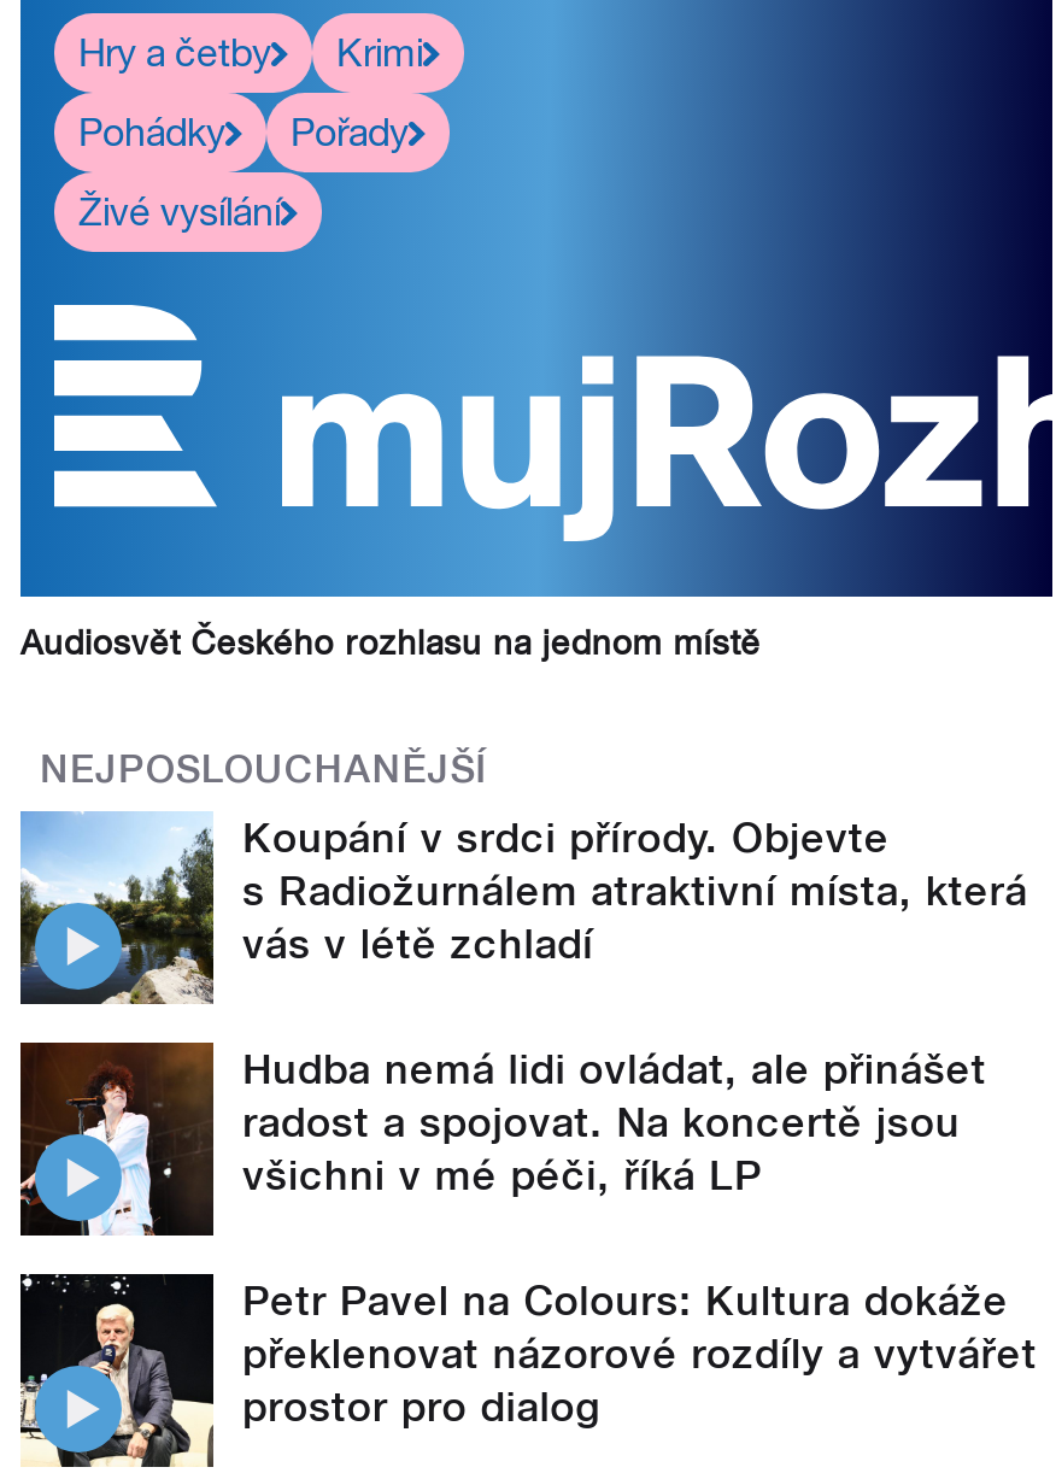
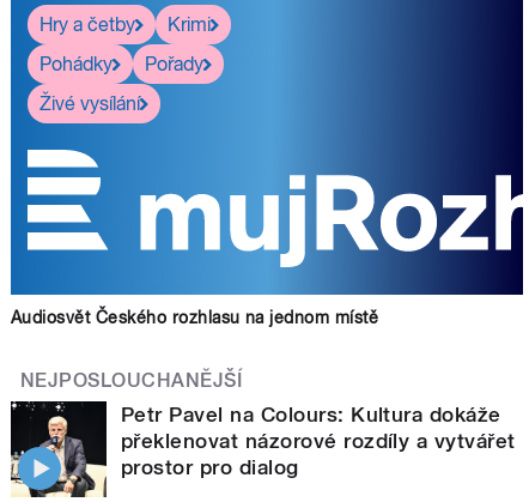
[18,811,1028,1200] [image] | Koupání v srdci přírody. Objevte | s Radiožurnálem atraktivní místa, která | vás v létě zchladí | Hudba nemá lidi ovládat, ale přinášet | radost a spojovat. Na koncertě jsou | všichni v mé péči, říká LP -> none
[18,1040,216,1238] [image] -> none

